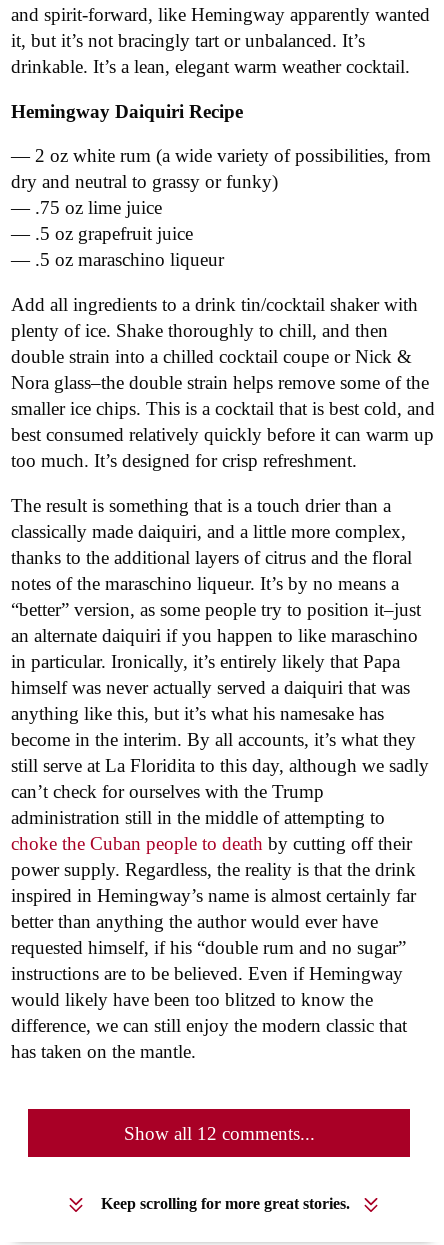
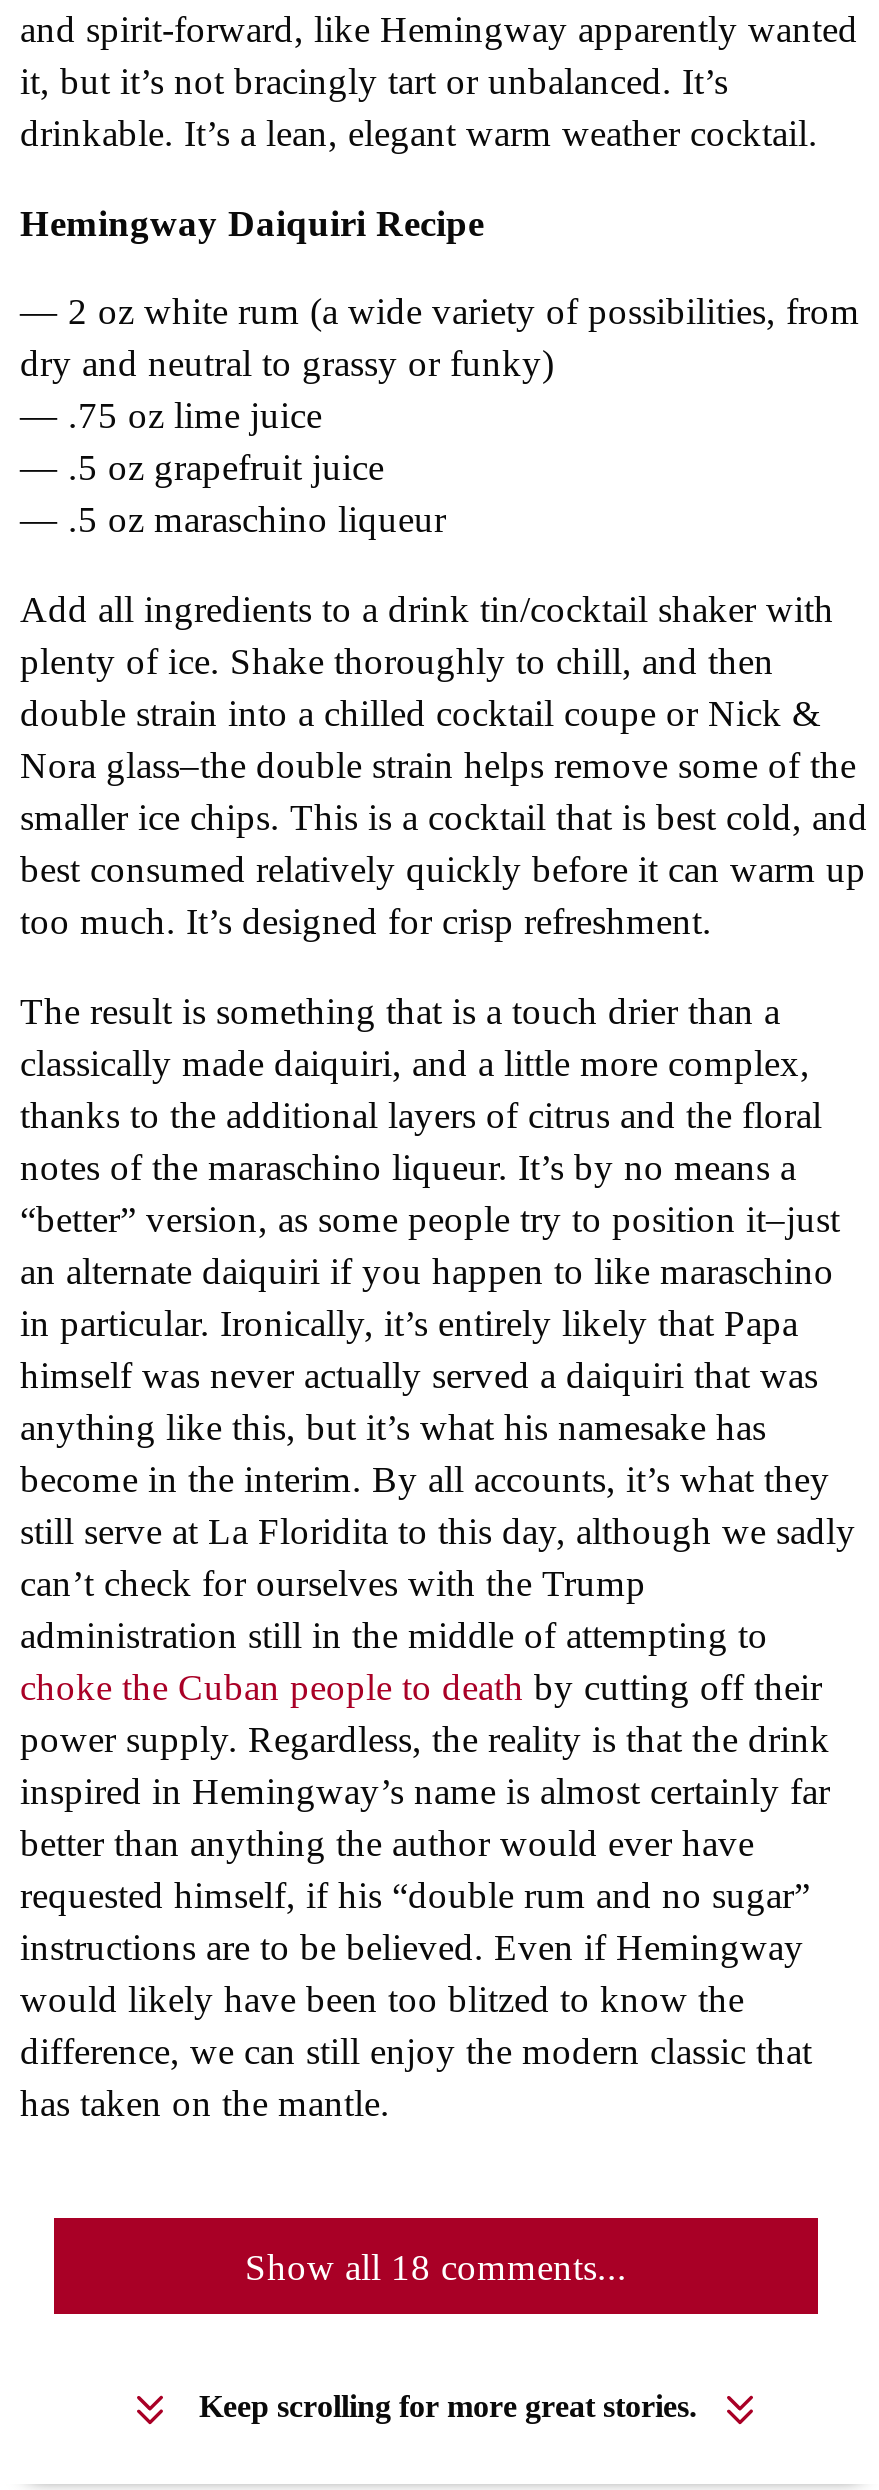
[123,1123,314,1144] Show all 12 comments... -> [245,2247,627,2289] Show all 18 comments...

